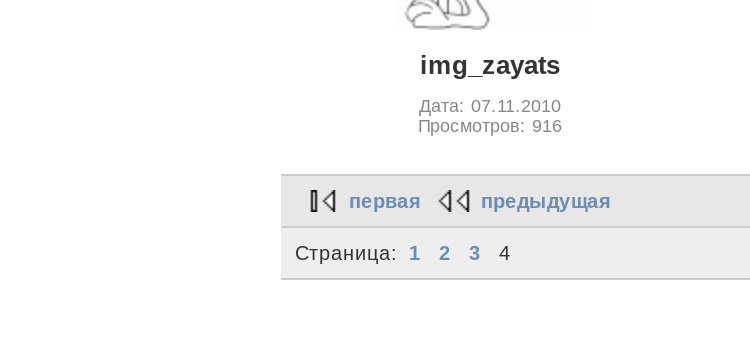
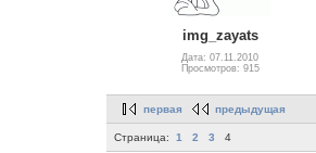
[418,115,562,135] Просмотров: 916 -> [181,63,259,73] Просмотров: 915

